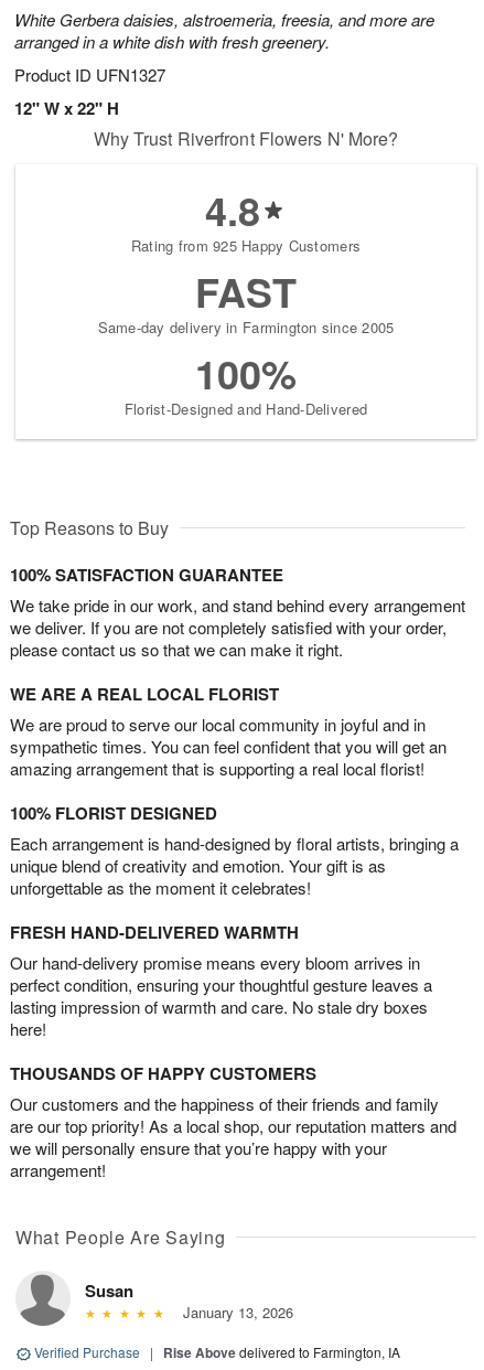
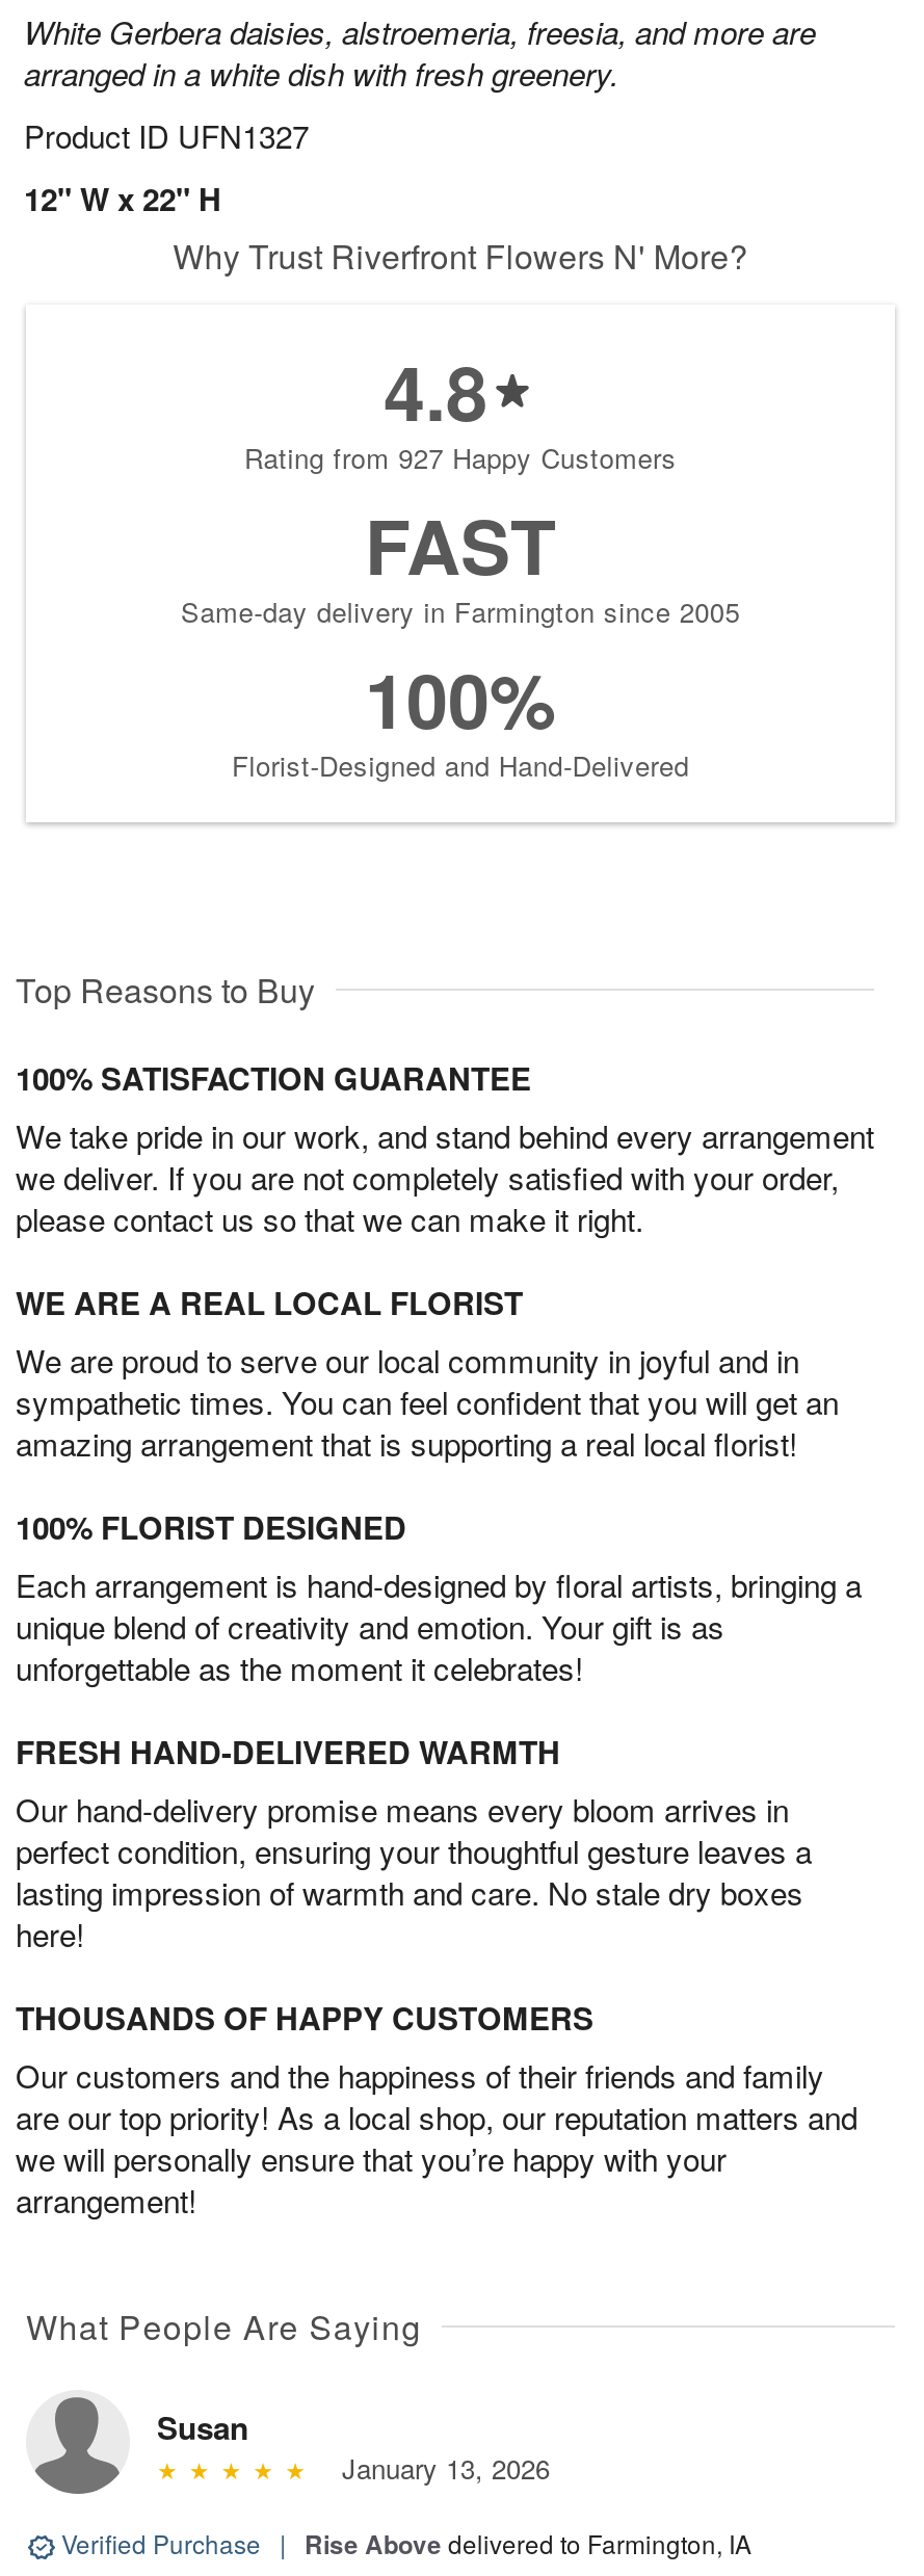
[131,235,361,256] Rating from 925 Happy Customers -> [244,438,677,478] Rating from 927 Happy Customers

